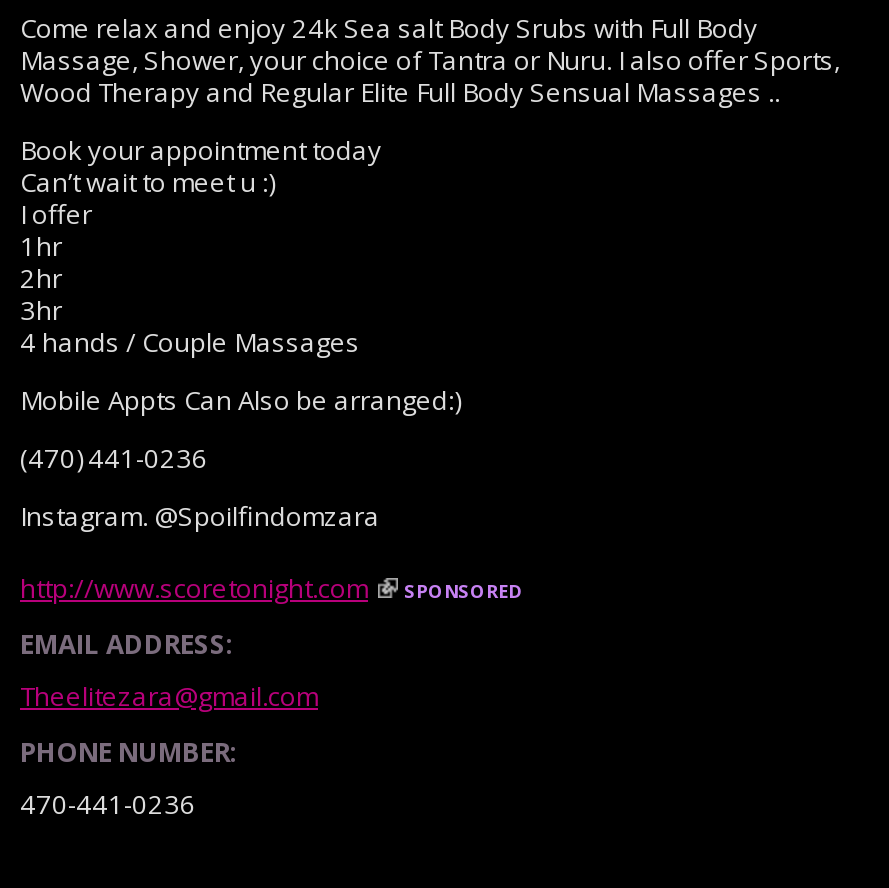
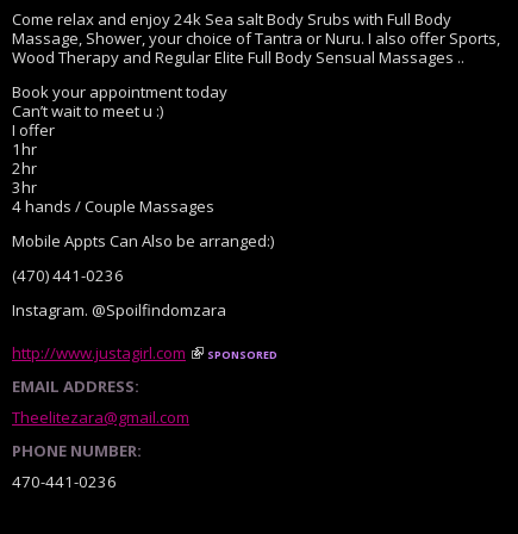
[20,571,368,607] http://www.scoretonight.com -> [12,343,186,364] http://www.justagirl.com

